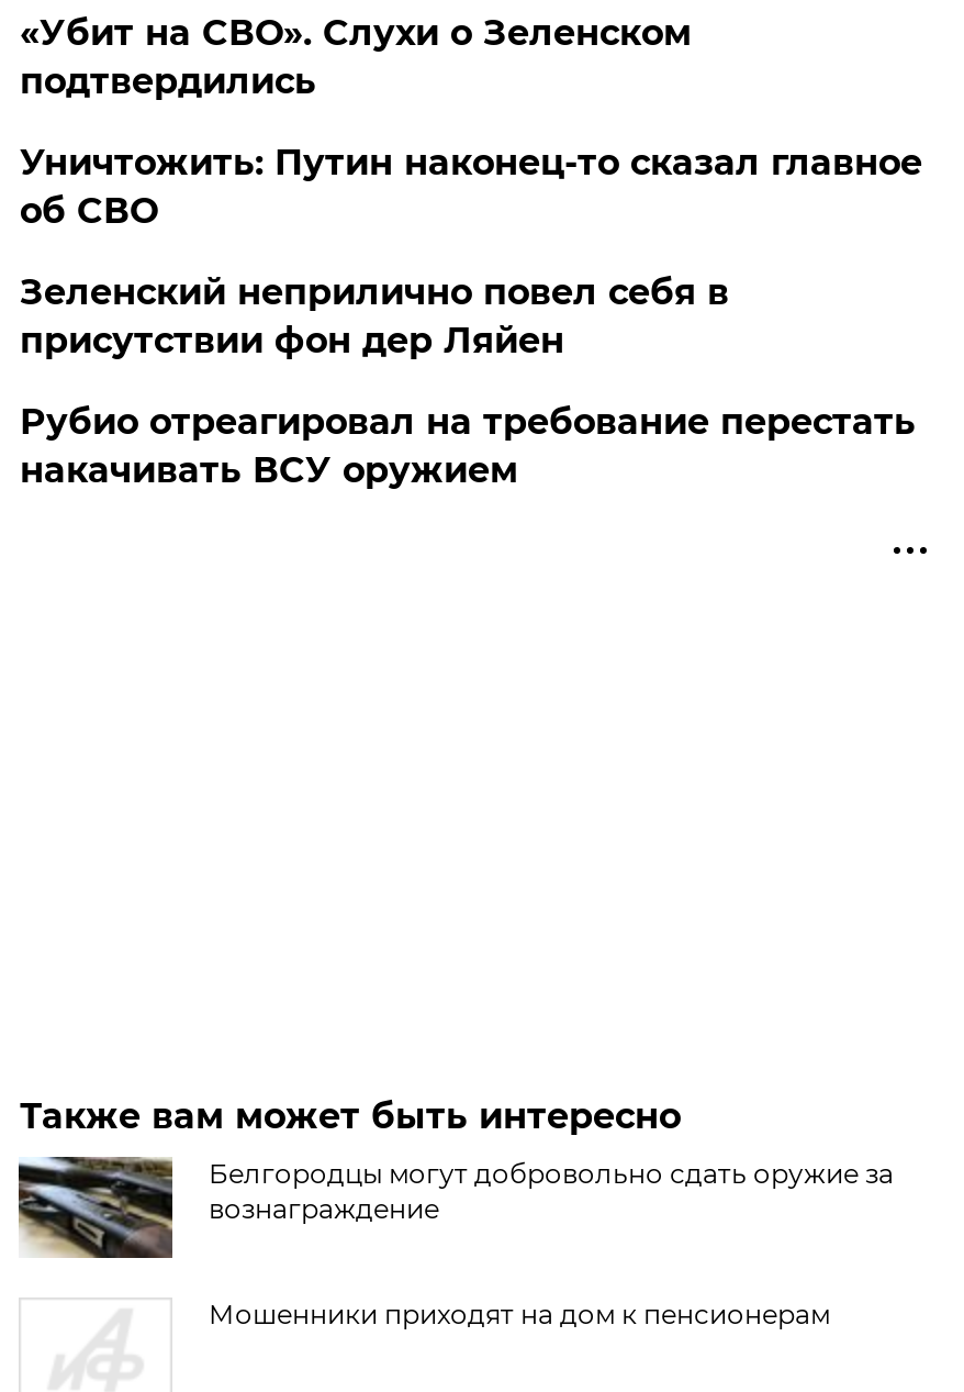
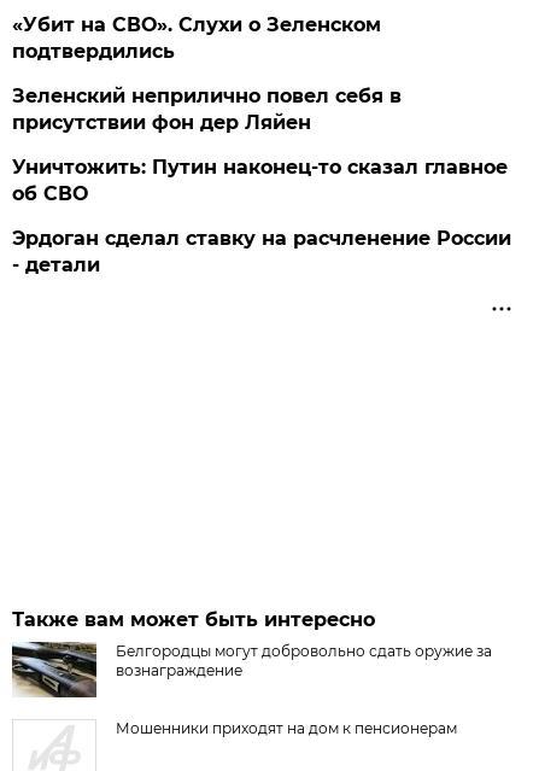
moved [20,142,922,232] -> [13,156,508,205]: Уничтожить: Путин наконец-то сказал главное | об СВО
moved [20,271,729,361] -> [13,84,402,134]: Зеленский неприлично повел cебя в | присутствии фон дер Ляйен
[20,401,915,491] Рубио отреагировал на требование перестать | накачивать ВСУ оружием -> [13,227,512,276] Эрдоган сделал ставку на расчленение России | - детали

